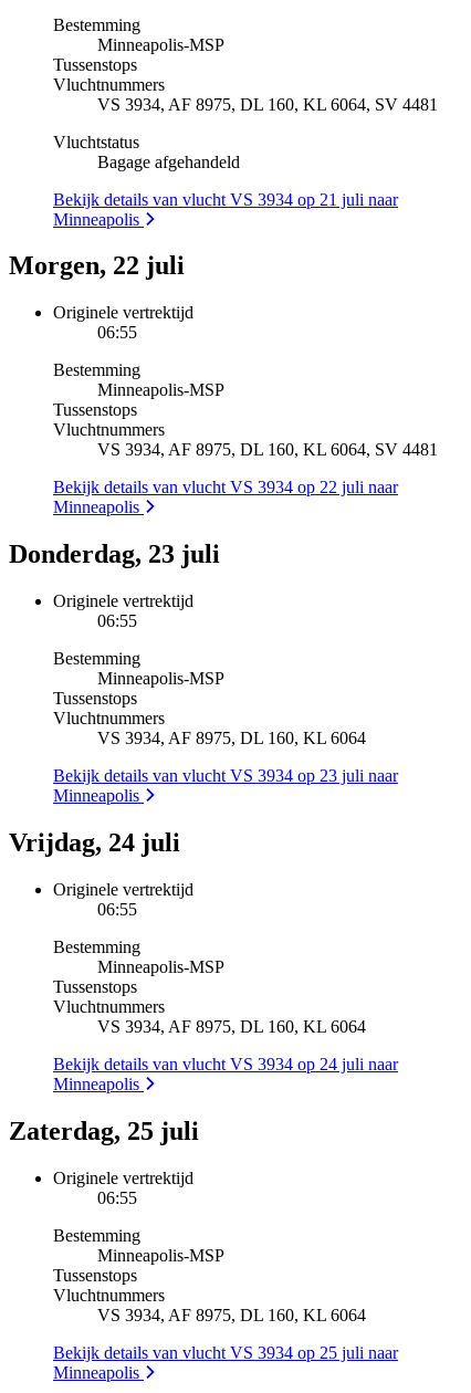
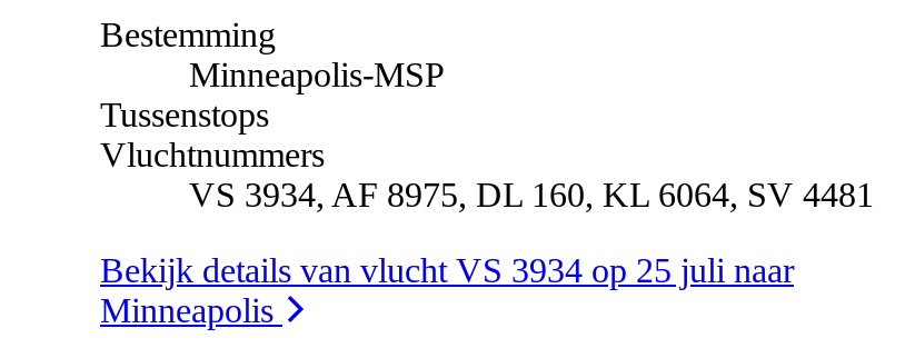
[9,132,438,1324] Vluchtstatus | Bagage afgehandeld | Bekijk details van vlucht VS 3934 op 21 juli naar | Minneapolis | Morgen, 22 juli | Originele vertrektijd | 06:55 | Bestemming | Minneapolis-MSP | Tussenstops | Vluchtnummers | VS 3934, AF 8975, DL 160, KL 6064, SV 4481 | Bekijk details van vlucht VS 3934 op 22 juli naar | Minneapolis | Donderdag, 23 juli | Originele vertrektijd | 06:55 | Bestemming | Minneapolis-MSP | Tussenstops | Vluchtnummers | VS 3934, AF 8975, DL 160, KL 6064 | Bekijk details van vlucht VS 3934 op 23 juli naar | Minneapolis | Vrijdag, 24 juli | Originele vertrektijd | 06:55 | Bestemming | Minneapolis-MSP | Tussenstops | Vluchtnummers | VS 3934, AF 8975, DL 160, KL 6064 | Bekijk details van vlucht VS 3934 op 24 juli naar | Minneapolis | Zaterdag, 25 juli | Originele vertrektijd | 06:55 | Bestemming | Minneapolis-MSP | Tussenstops | Vluchtnummers | VS 3934, AF 8975, DL 160, KL 6064 -> none

